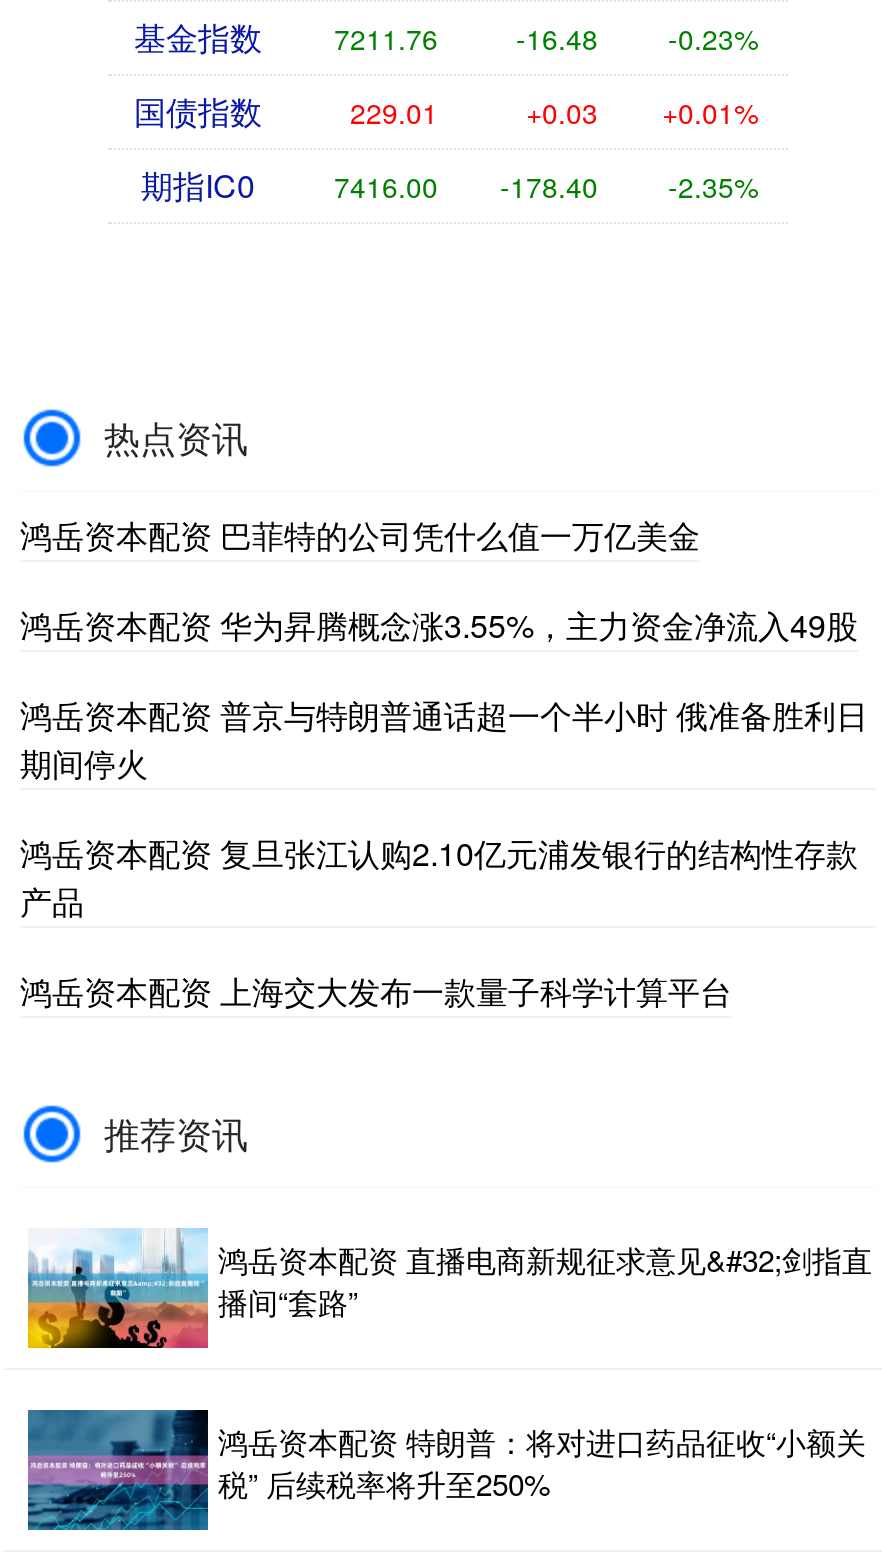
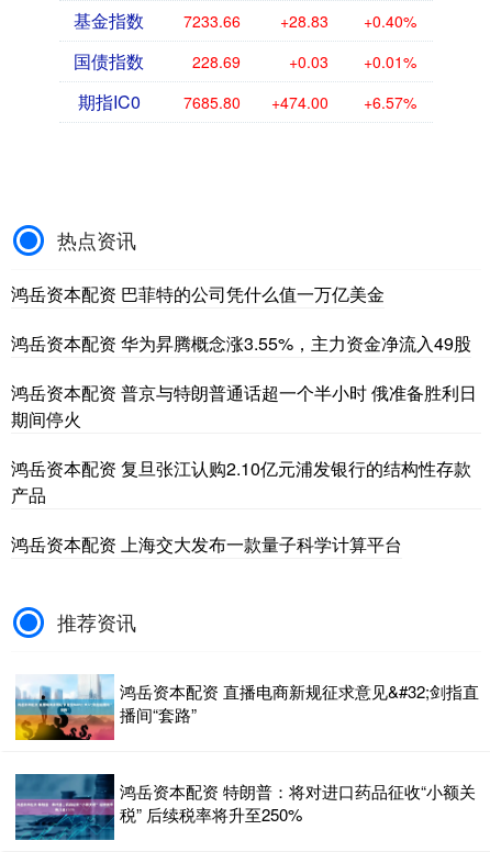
[334,18,438,58] 7211.76 -> [183,10,241,32] 7233.66
[516,18,598,58] -16.48 -> [280,10,328,32] +28.83
[668,18,758,58] -0.23% -> [364,10,416,32] +0.40%
[350,92,438,132] 229.01 -> [192,50,241,72] 228.69
[334,166,438,206] 7416.00 -> [183,91,241,113] 7685.80
[500,166,598,206] -178.40 -> [271,91,328,113] +474.00
[668,166,758,206] -2.35% -> [364,91,416,113] +6.57%

